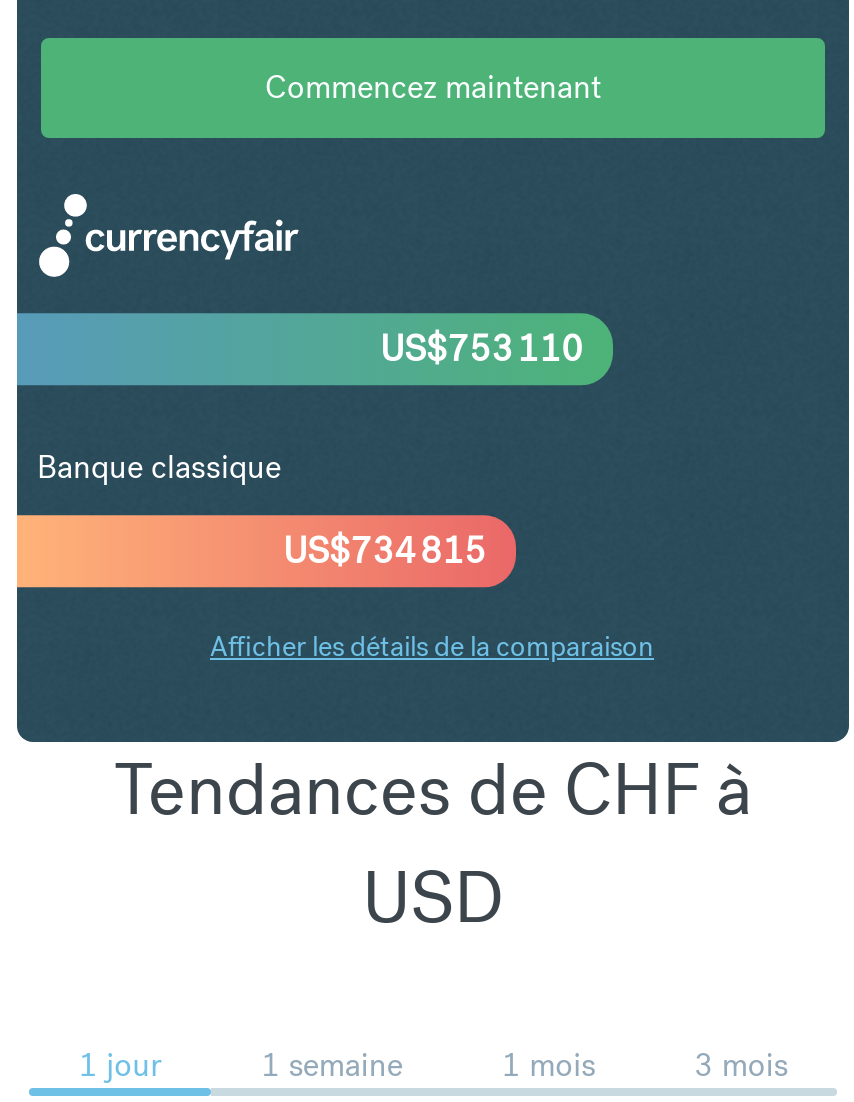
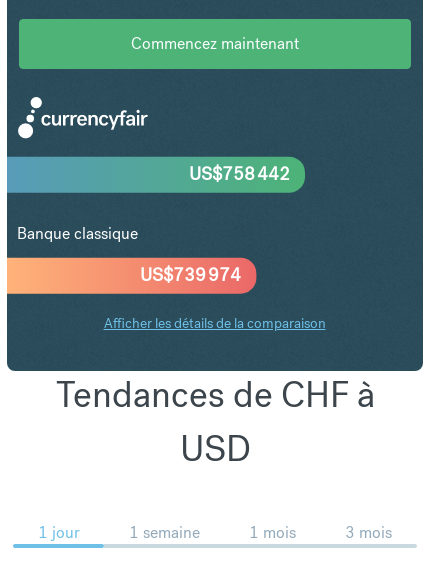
[380,325,583,371] US$753 110 -> [189,162,290,185] US$758 442
[283,527,486,573] US$734 815 -> [140,263,241,286] US$739 974

